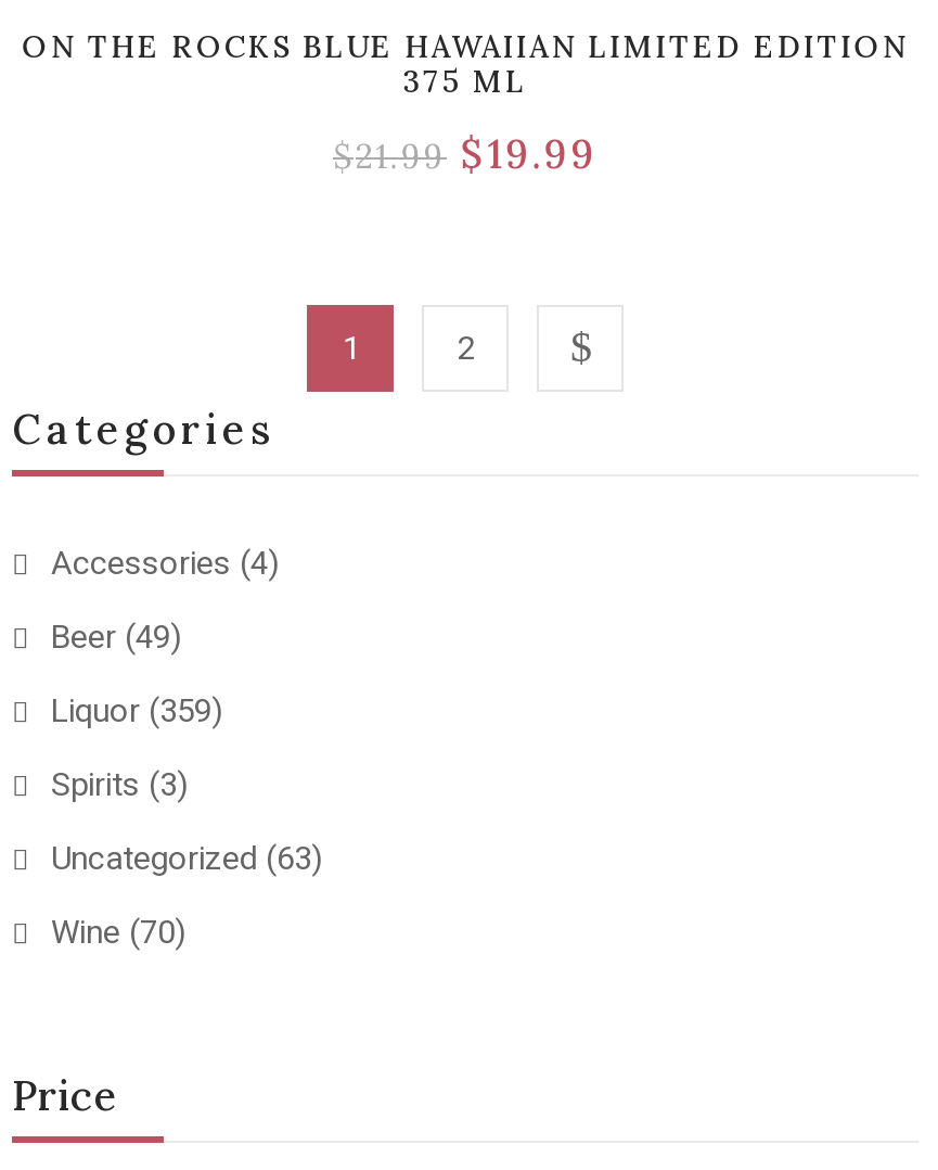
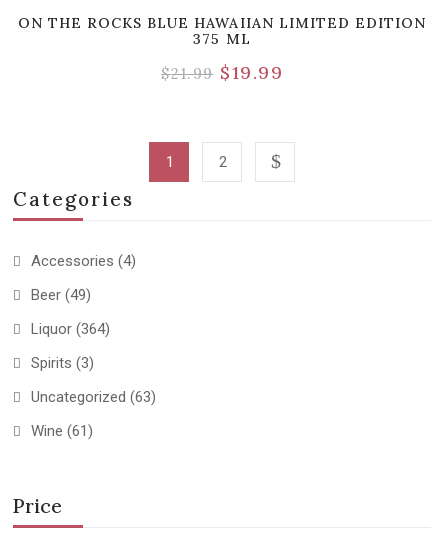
[51,691,222,730] Liquor (359) -> [31,320,110,338] Liquor (364)
[51,913,185,952] Wine (70) -> [31,422,93,440] Wine (61)

